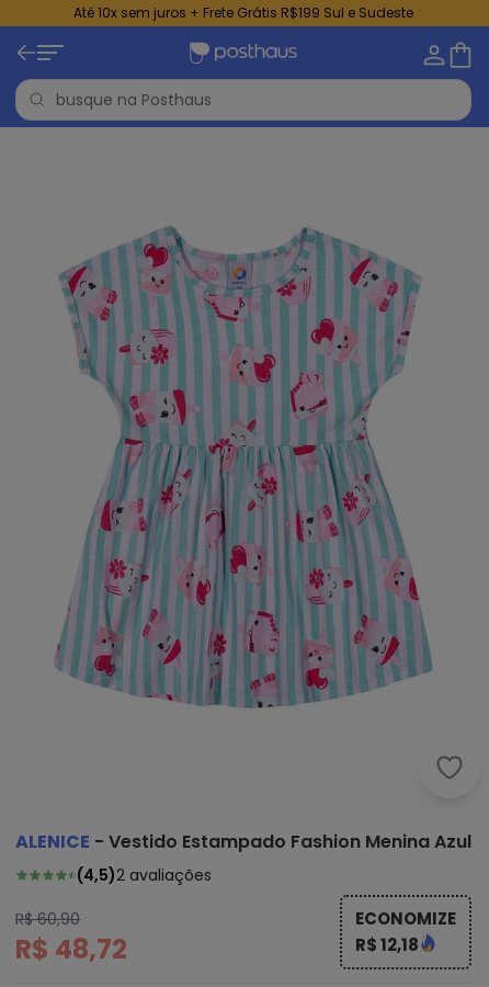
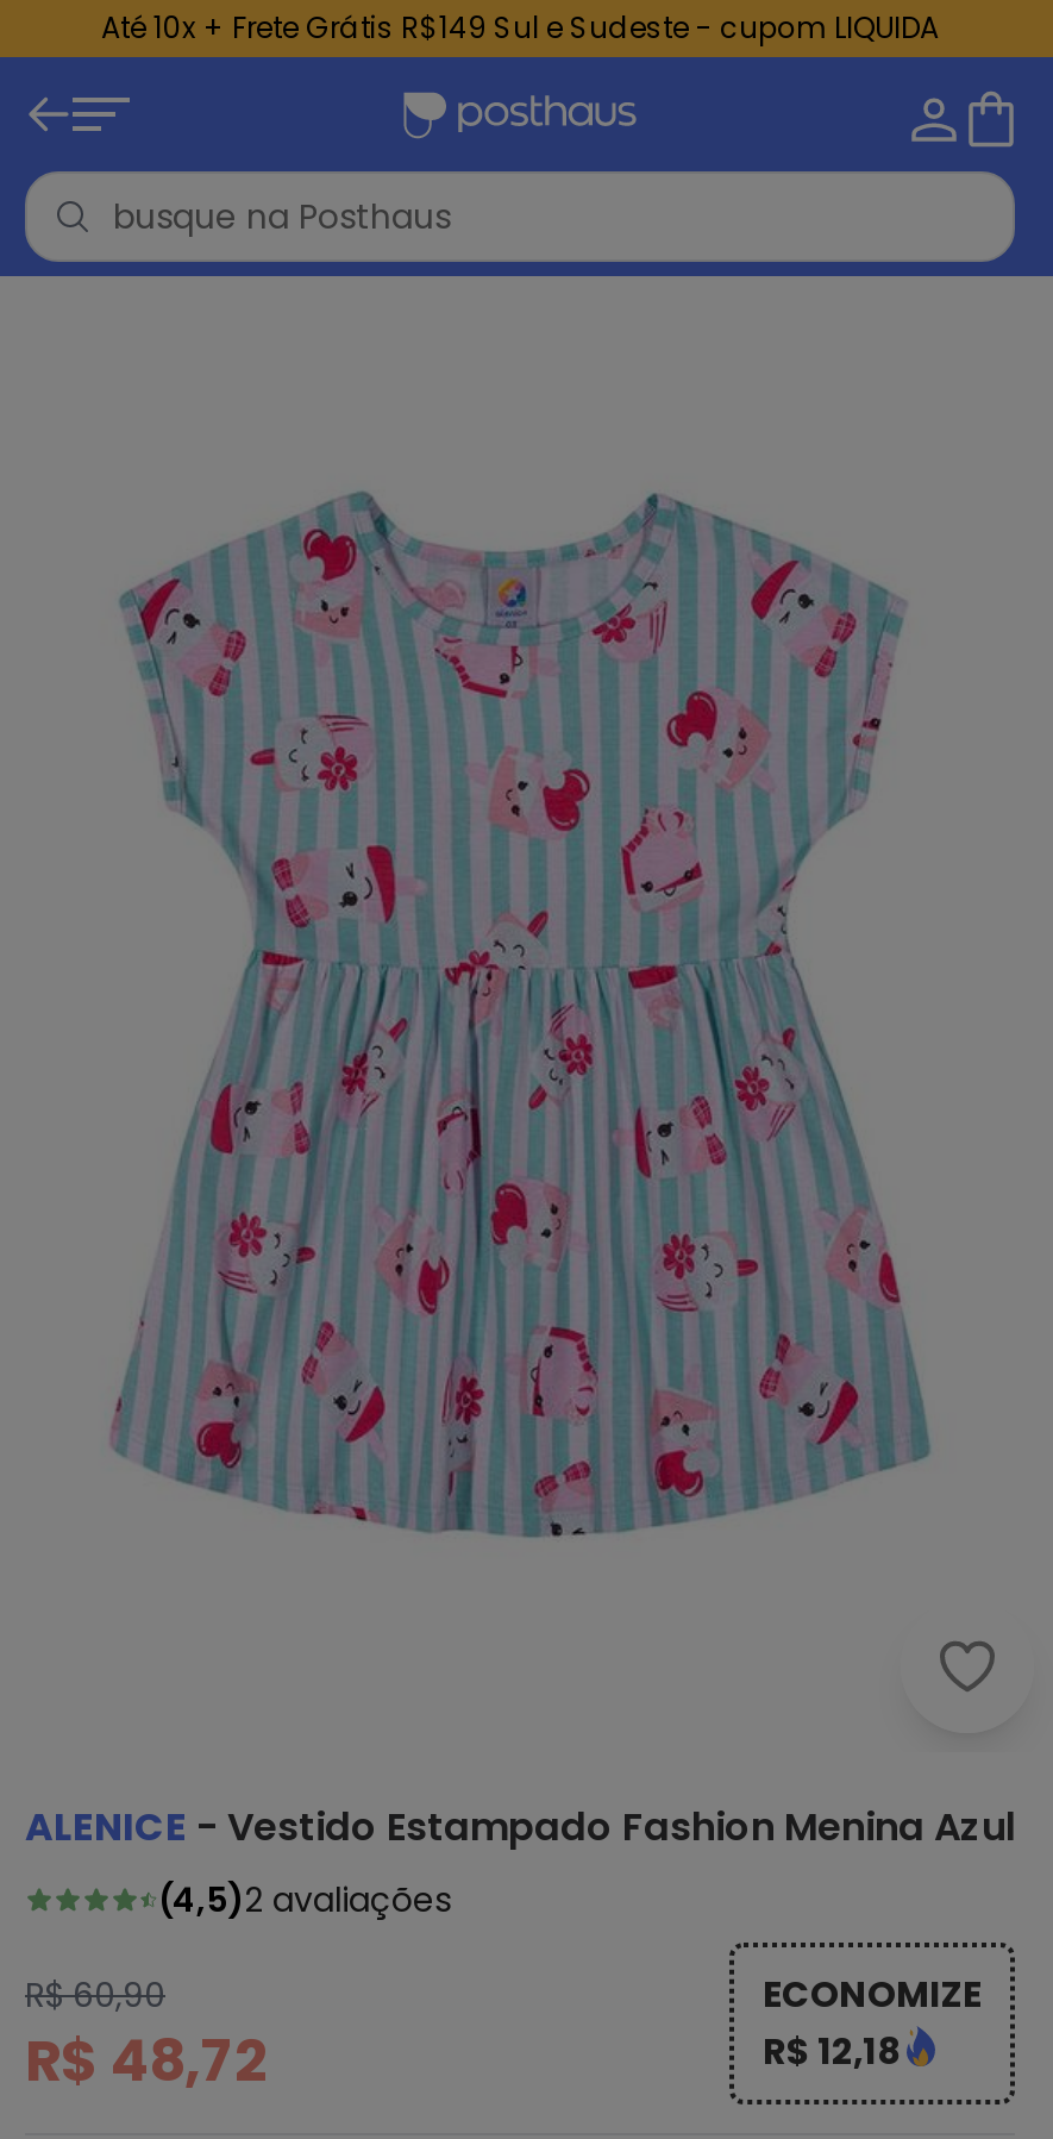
[73,3,413,22] Até 10x sem juros + Frete Grátis R$199 Sul e Sudeste -> [101,7,939,48] Até 10x + Frete Grátis R$149 Sul e Sudeste - cupom LIQUIDA

